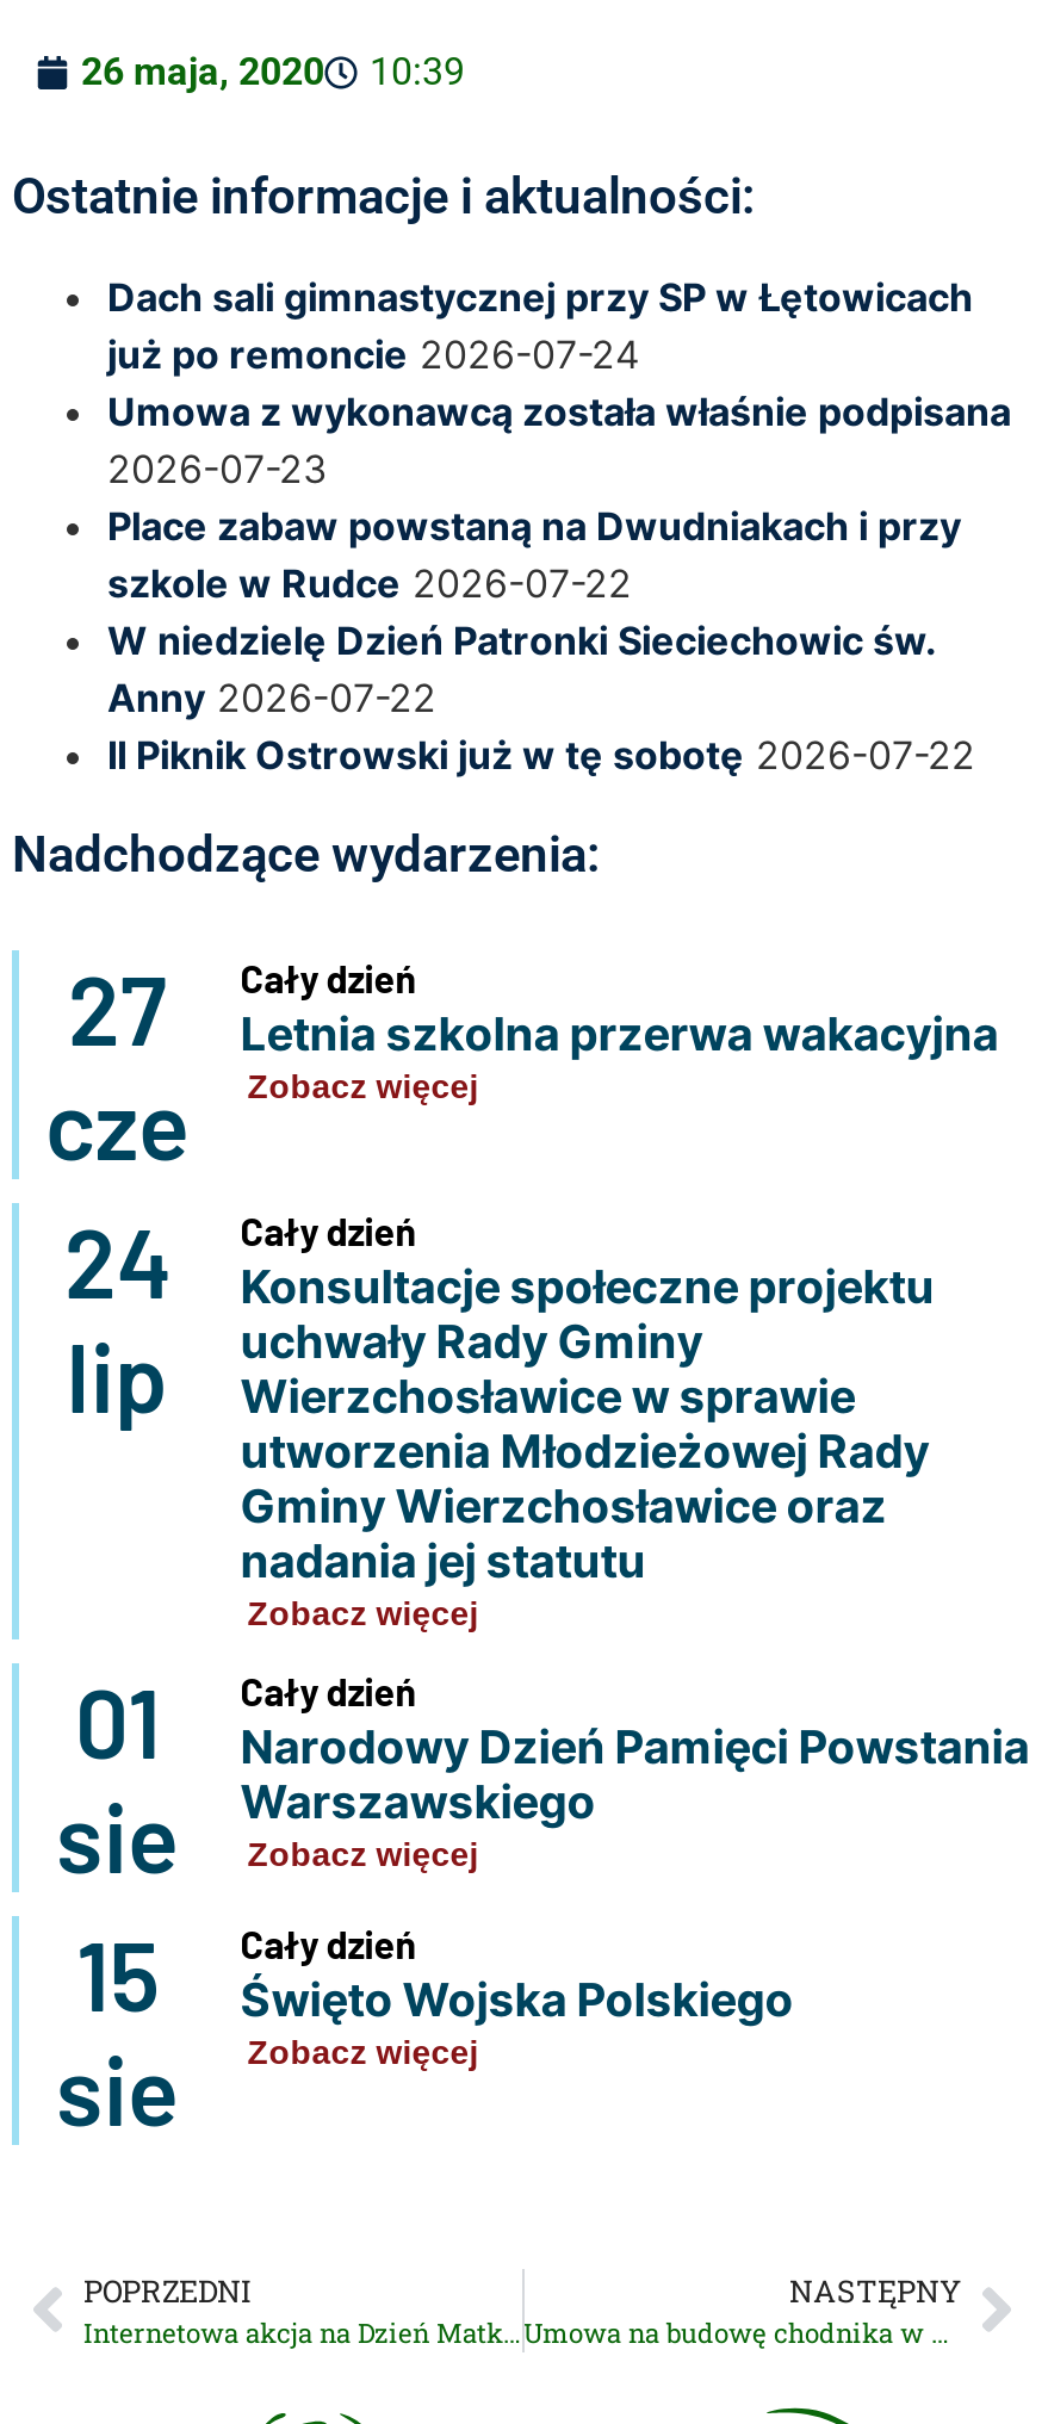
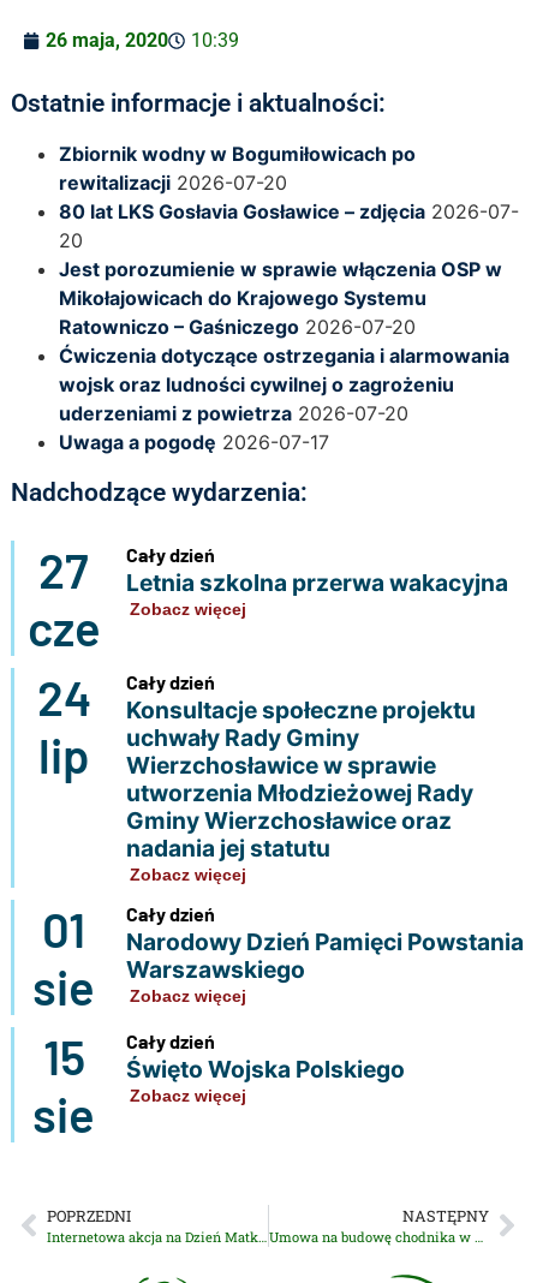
[107,272,1011,777] Dach sali gimnastycznej przy SP w Łętowicach | już po remoncie 2026-07-24 | Umowa z wykonawcą została właśnie podpisana | 2026-07-23 | Place zabaw powstaną na Dwudniakach i przy | szkole w Rudce 2026-07-22 | W niedzielę Dzień Patronki Sieciechowic św. | Anny 2026-07-22 | II Piknik Ostrowski już w tę sobotę 2026-07-22 -> [59,141,519,453] Zbiornik wodny w Bogumiłowicach po | rewitalizacji 2026-07-20 | 80 lat LKS Gosłavia Gosławice – zdjęcia 2026-07- | 20 | Jest porozumienie w sprawie włączenia OSP w | Mikołajowicach do Krajowego Systemu | Ratowniczo – Gaśniczego 2026-07-20 | Ćwiczenia dotyczące ostrzegania i alarmowania | wojsk oraz ludności cywilnej o zagrożeniu | uderzeniami z powietrza 2026-07-20 | Uwaga a pogodę 2026-07-17

